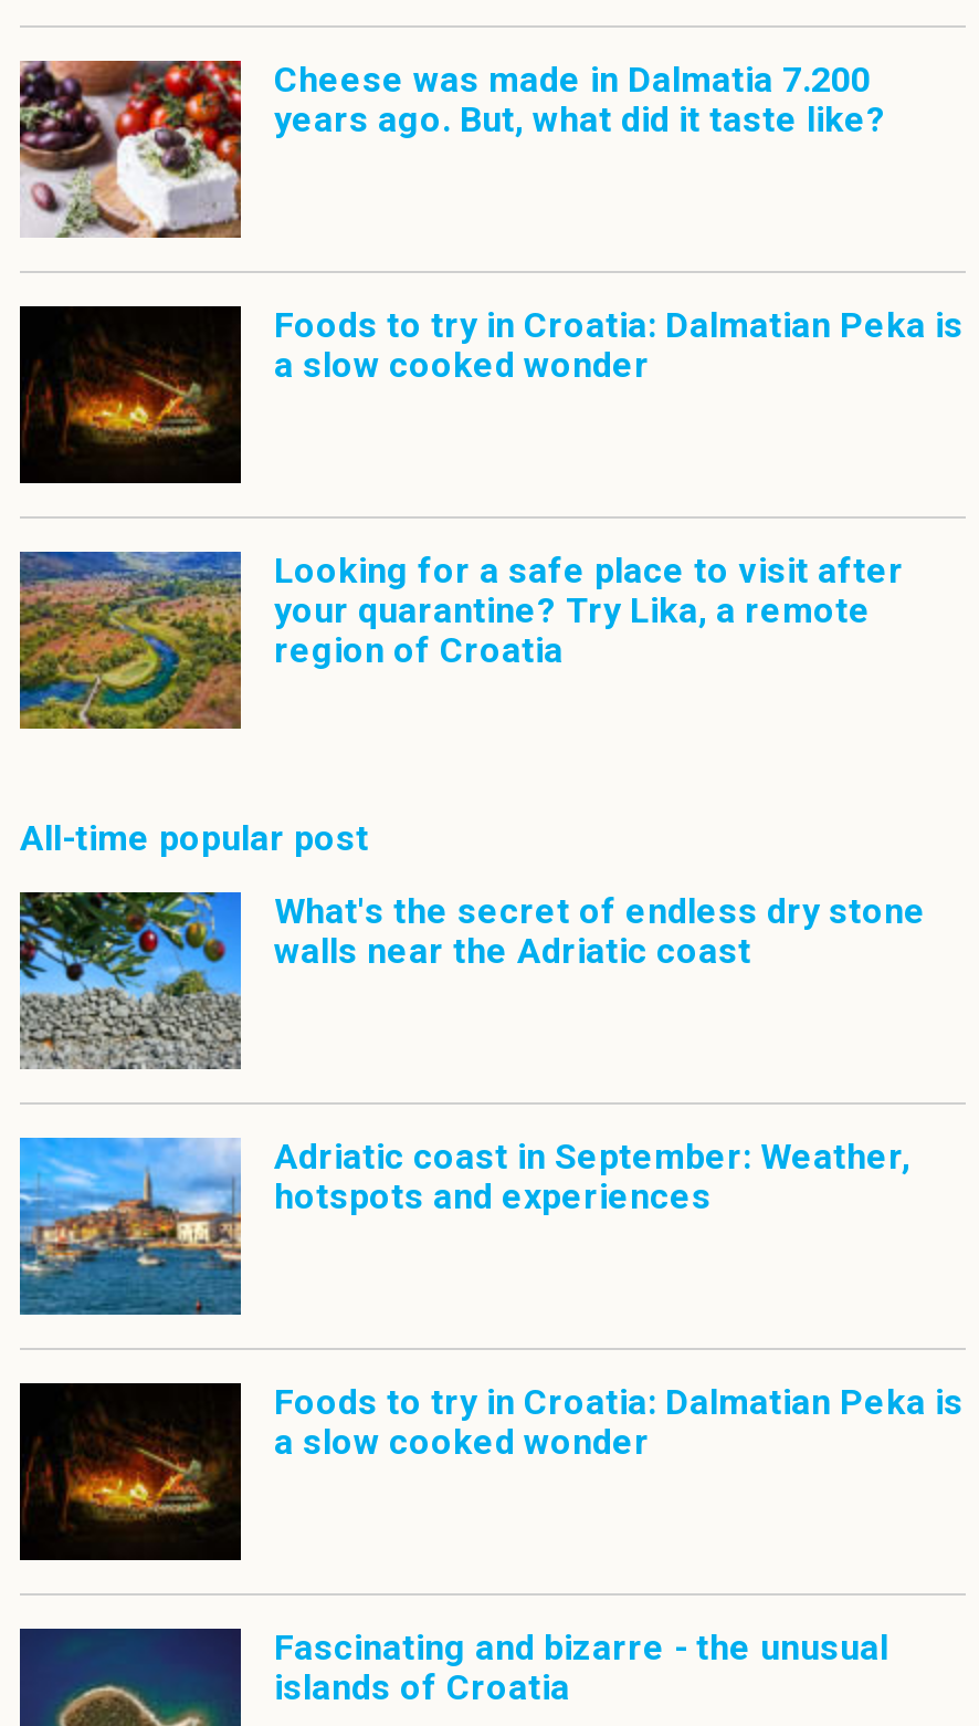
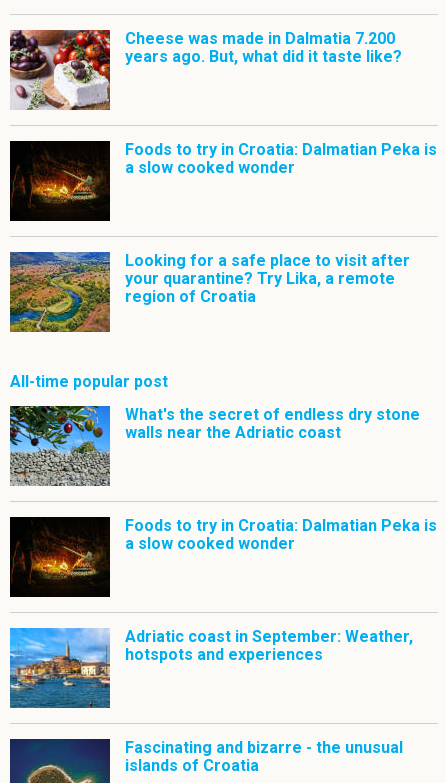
moved [18,1135,910,1317] -> [9,627,413,709]: [image] | Adriatic coast in September: Weather, | hotspots and experiences
moved [18,1380,964,1549] -> [9,516,437,592]: [image] | Foods to try in Croatia: Dalmatian Peka is | a slow cooked wonder

